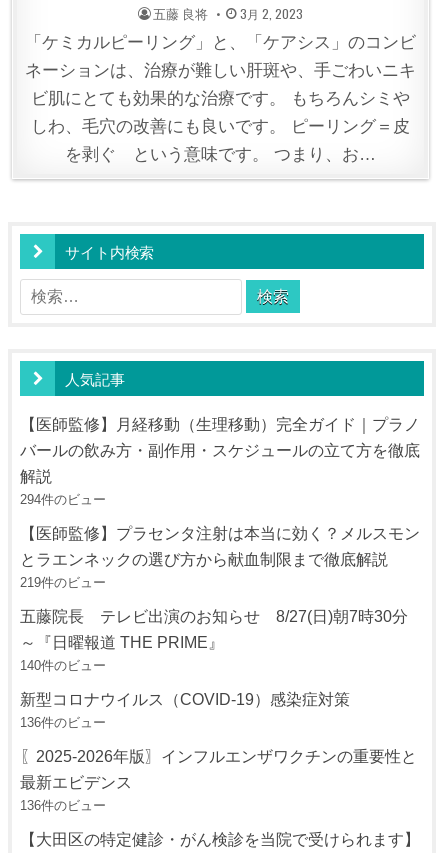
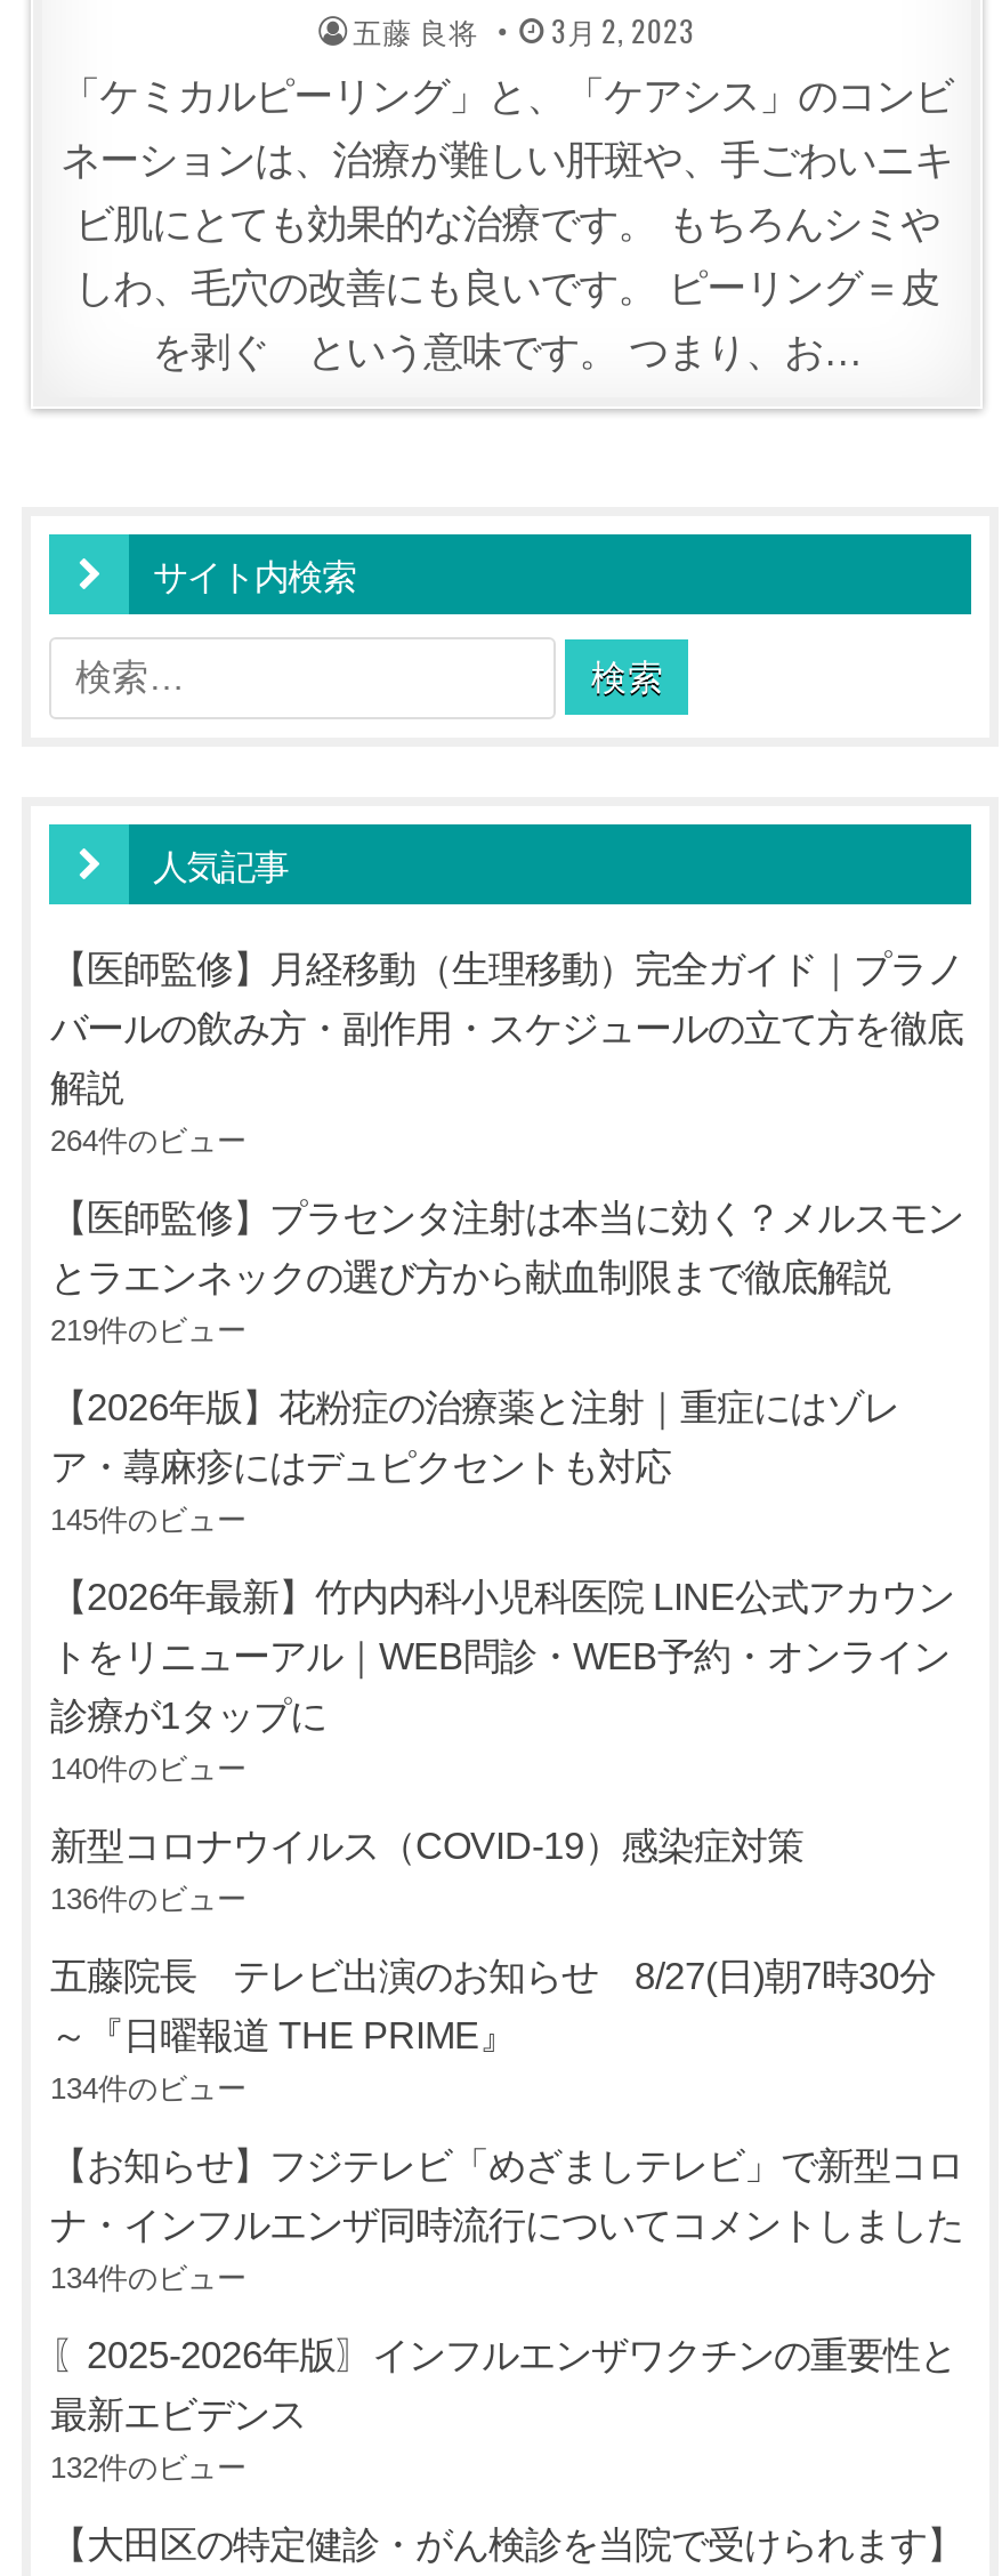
[20,492,106,507] 294件のビュー -> [50,1123,247,1158] 264件のビュー
none -> [50,1386,954,1735] 【2026年版】花粉症の治療薬と注射｜重症にはゾレ | ア・蕁麻疹にはデュピクセントも対応 | 145件のビュー | 【2026年最新】竹内内科小児科医院 LINE公式アカウン | トをリニューアル｜WEB問診・WEB予約・オンライン | 診療が1タップに
moved [20,607,408,651] -> [50,1955,936,2055]: 五藤院長 テレビ出演のお知らせ 8/27(日)朝7時30分 | ～『日曜報道 THE PRIME』
none -> [50,2071,963,2295] 134件のビュー | 【お知らせ】フジテレビ「めざましテレビ」で新型コロ | ナ・インフルエンザ同時流行についてコメントしました | 134件のビュー
[20,798,106,813] 136件のビュー -> [50,2450,247,2484] 132件のビュー

